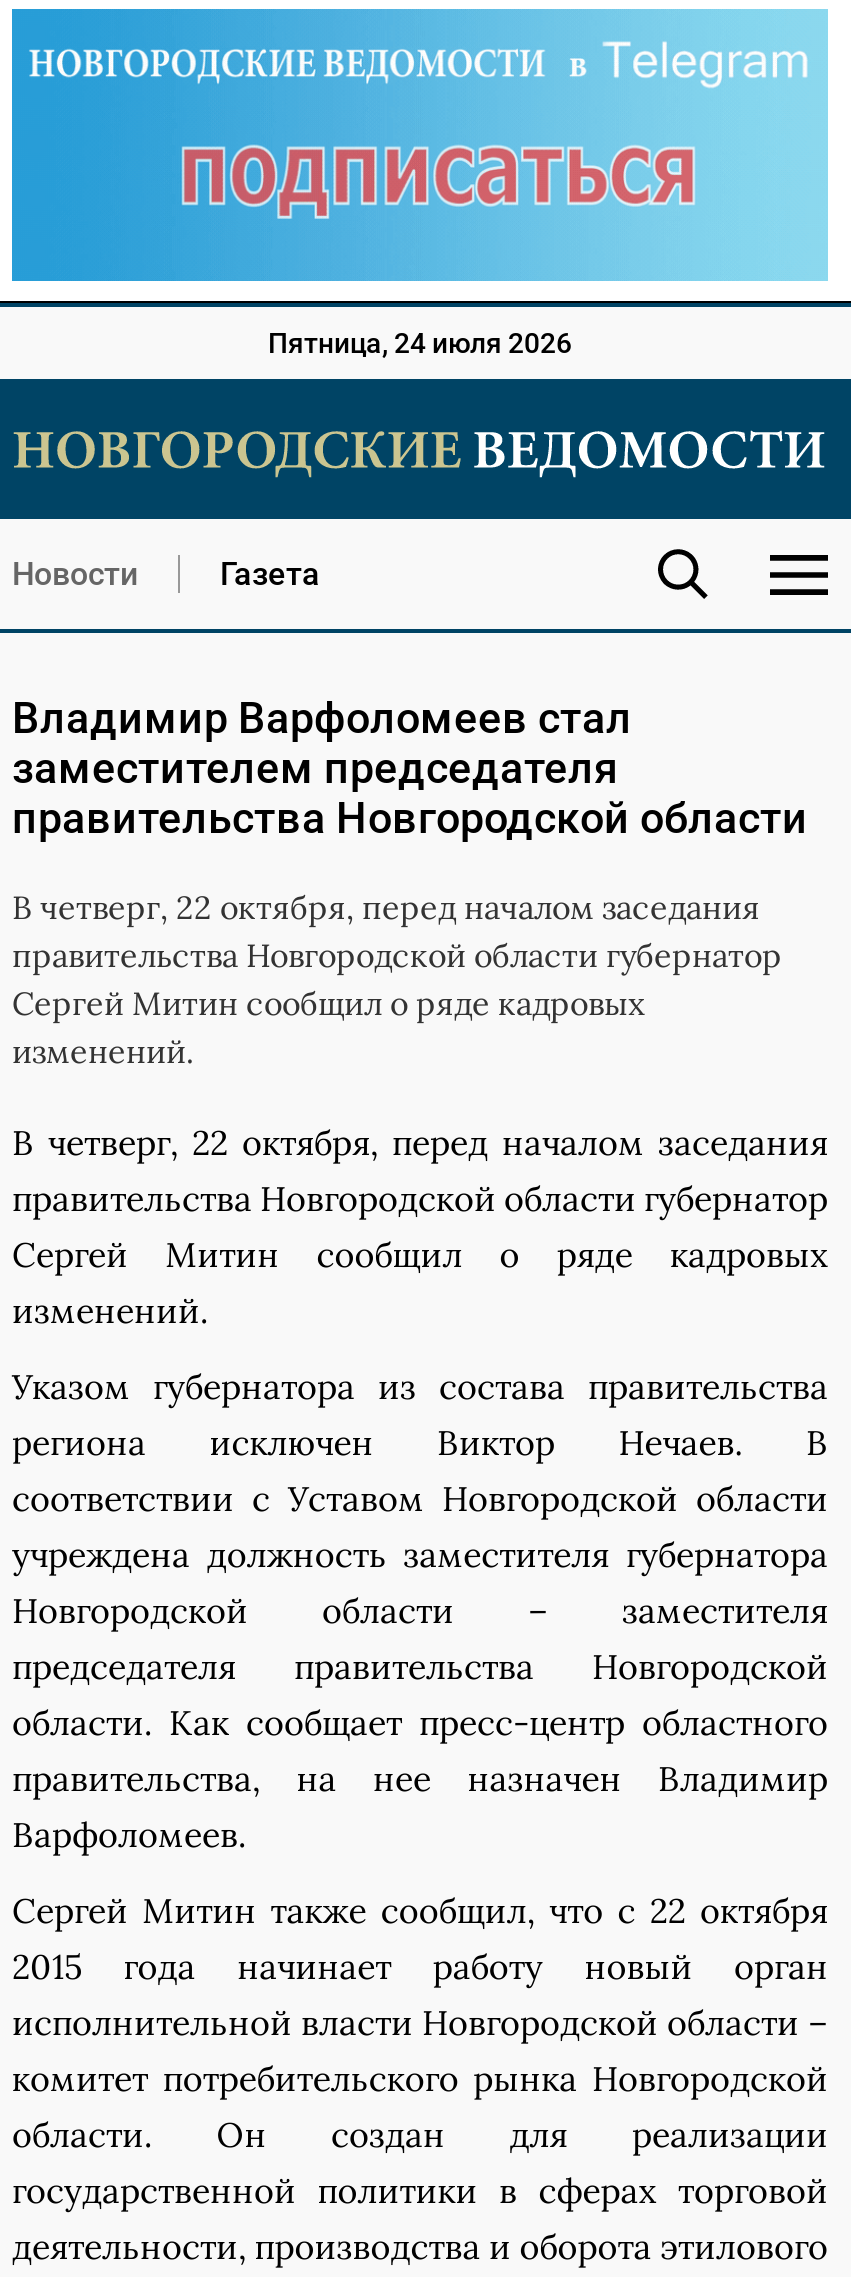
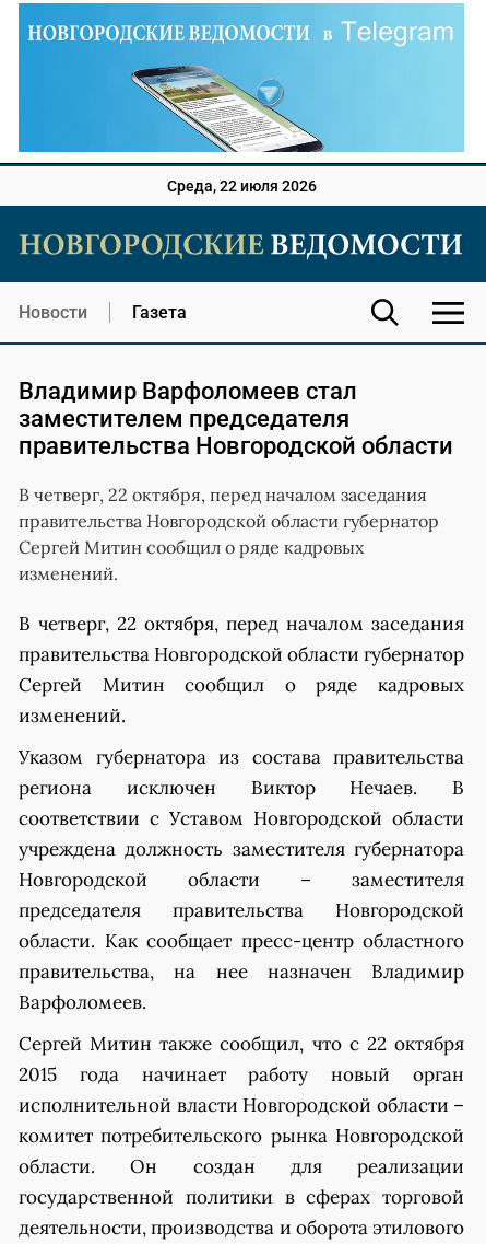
[180,123,696,359] [image] | Пятница, 24 июля 2026 -> [111,65,391,195] [image] | Среда, 22 июля 2026

